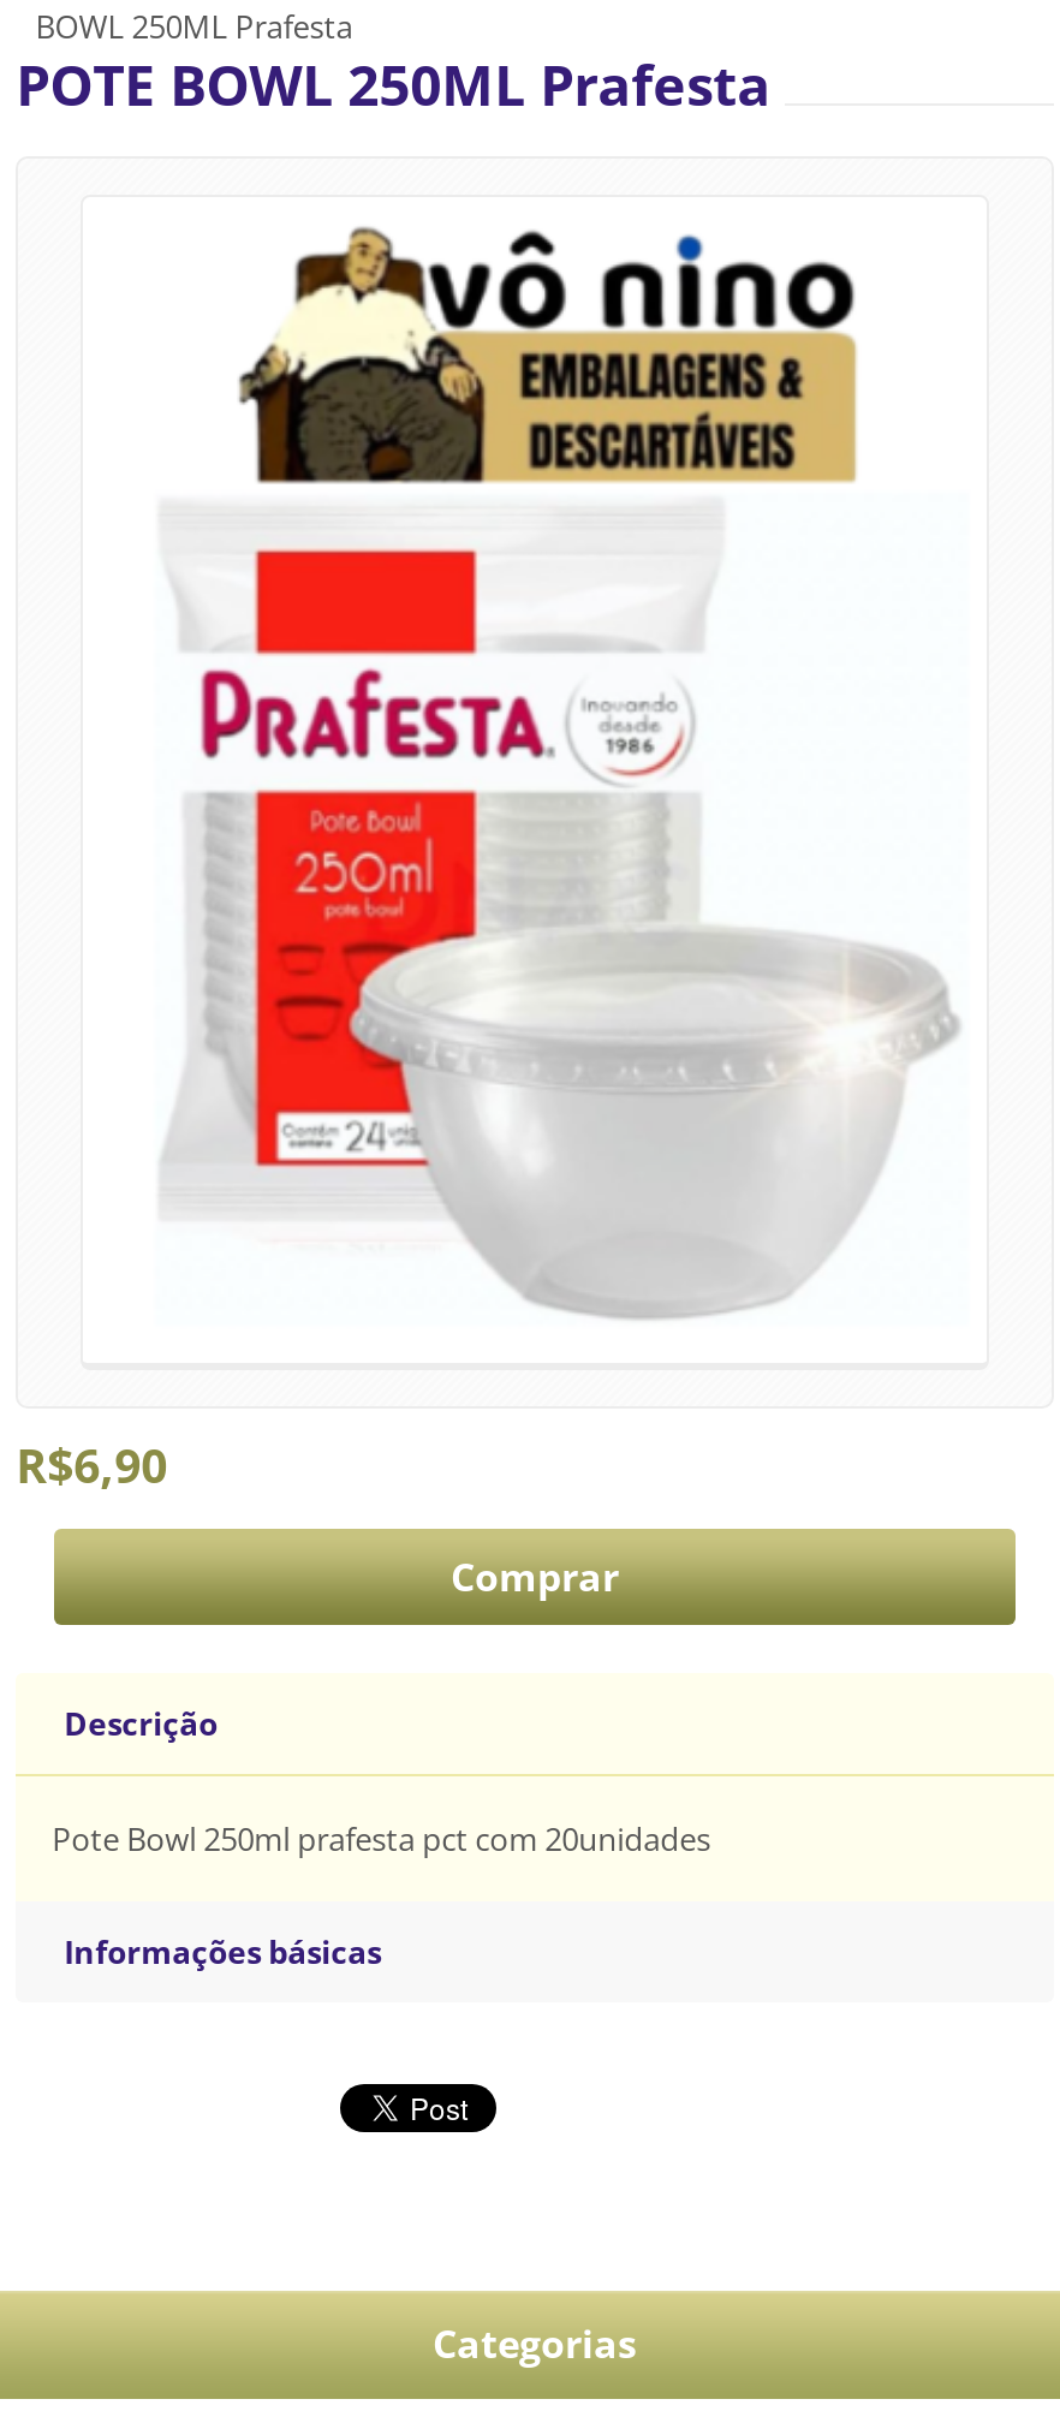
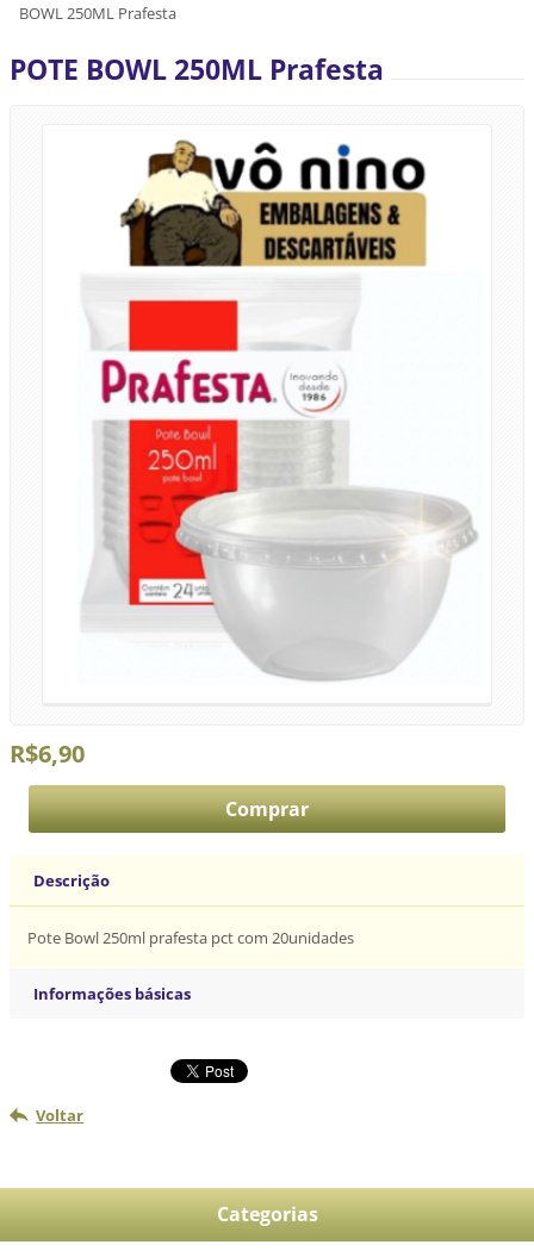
none -> [36,1104,84,1125] Voltar

